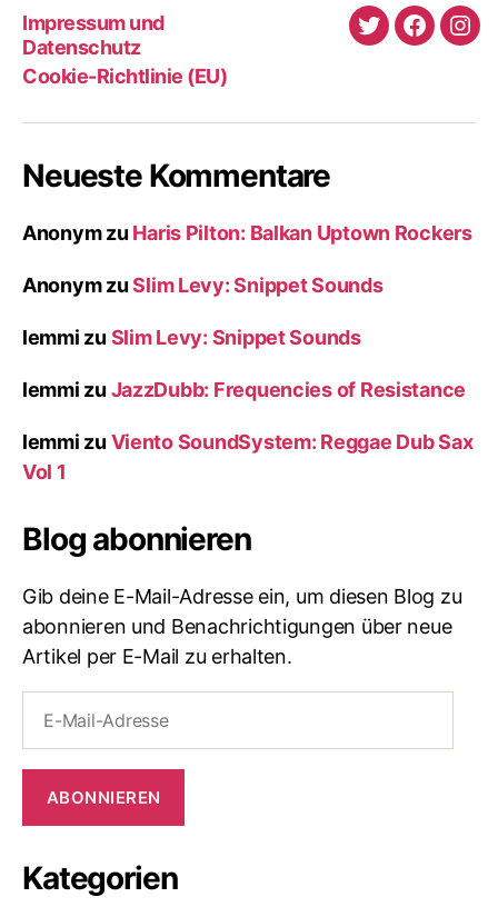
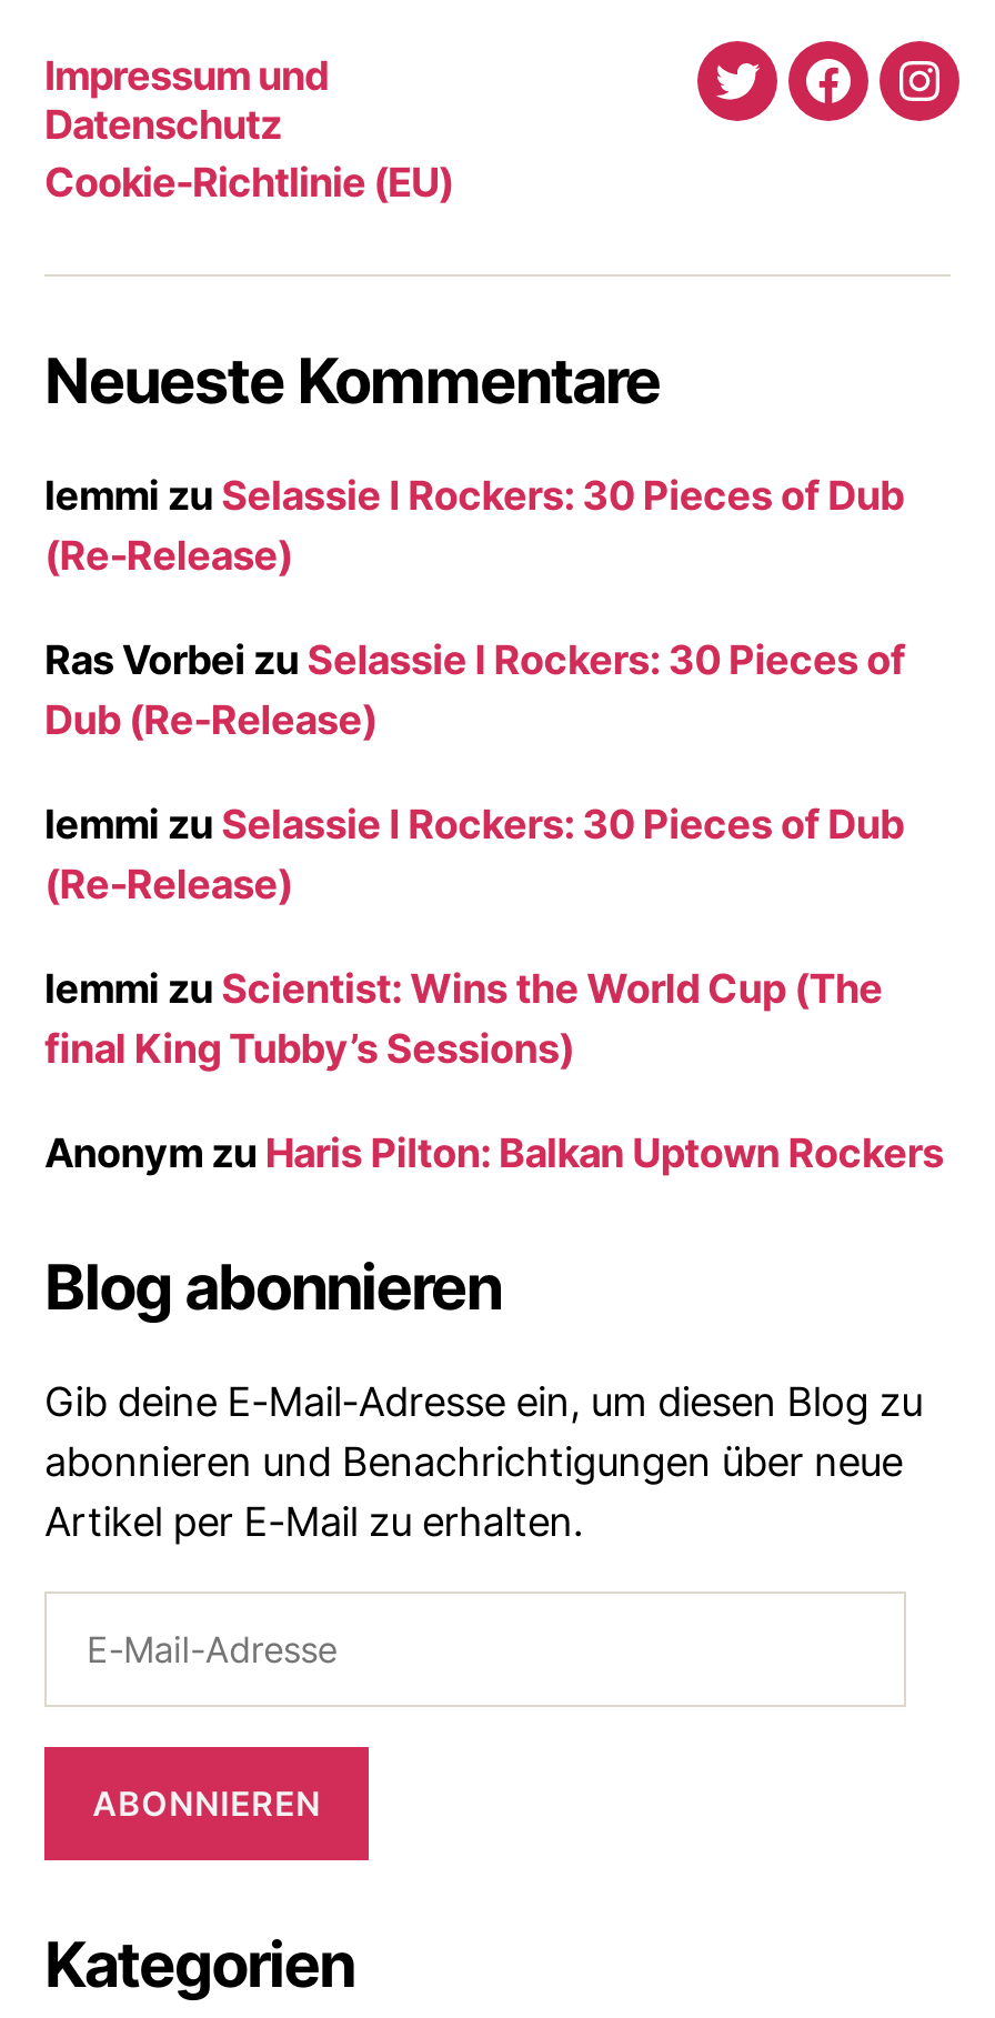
none -> [44,472,905,1072] lemmi zu Selassie I Rockers: 30 Pieces of Dub | (Re-Release) | Ras Vorbei zu Selassie I Rockers: 30 Pieces of | Dub (Re-Release) | lemmi zu Selassie I Rockers: 30 Pieces of Dub | (Re-Release) | lemmi zu Scientist: Wins the World Cup (The | final King Tubby’s Sessions)
moved [22,221,472,245] -> [44,1130,944,1176]: Anonym zu Haris Pilton: Balkan Uptown Rockers
[22,273,473,484] Anonym zu Slim Levy: Snippet Sounds | lemmi zu Slim Levy: Snippet Sounds | lemmi zu JazzDubb: Frequencies of Resistance | lemmi zu Viento SoundSystem: Reggae Dub Sax | Vol 1 -> none

